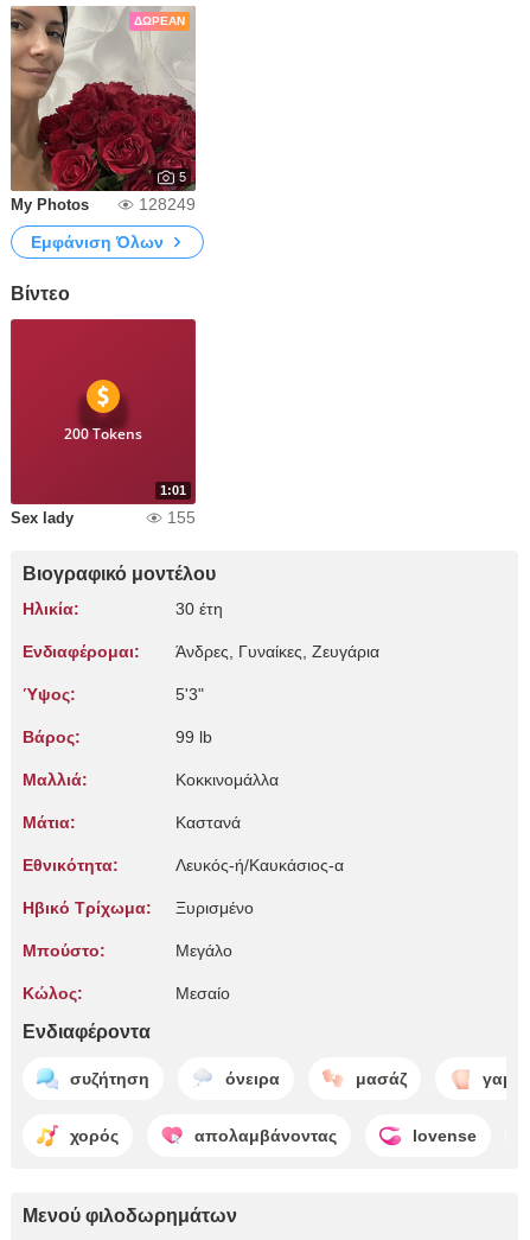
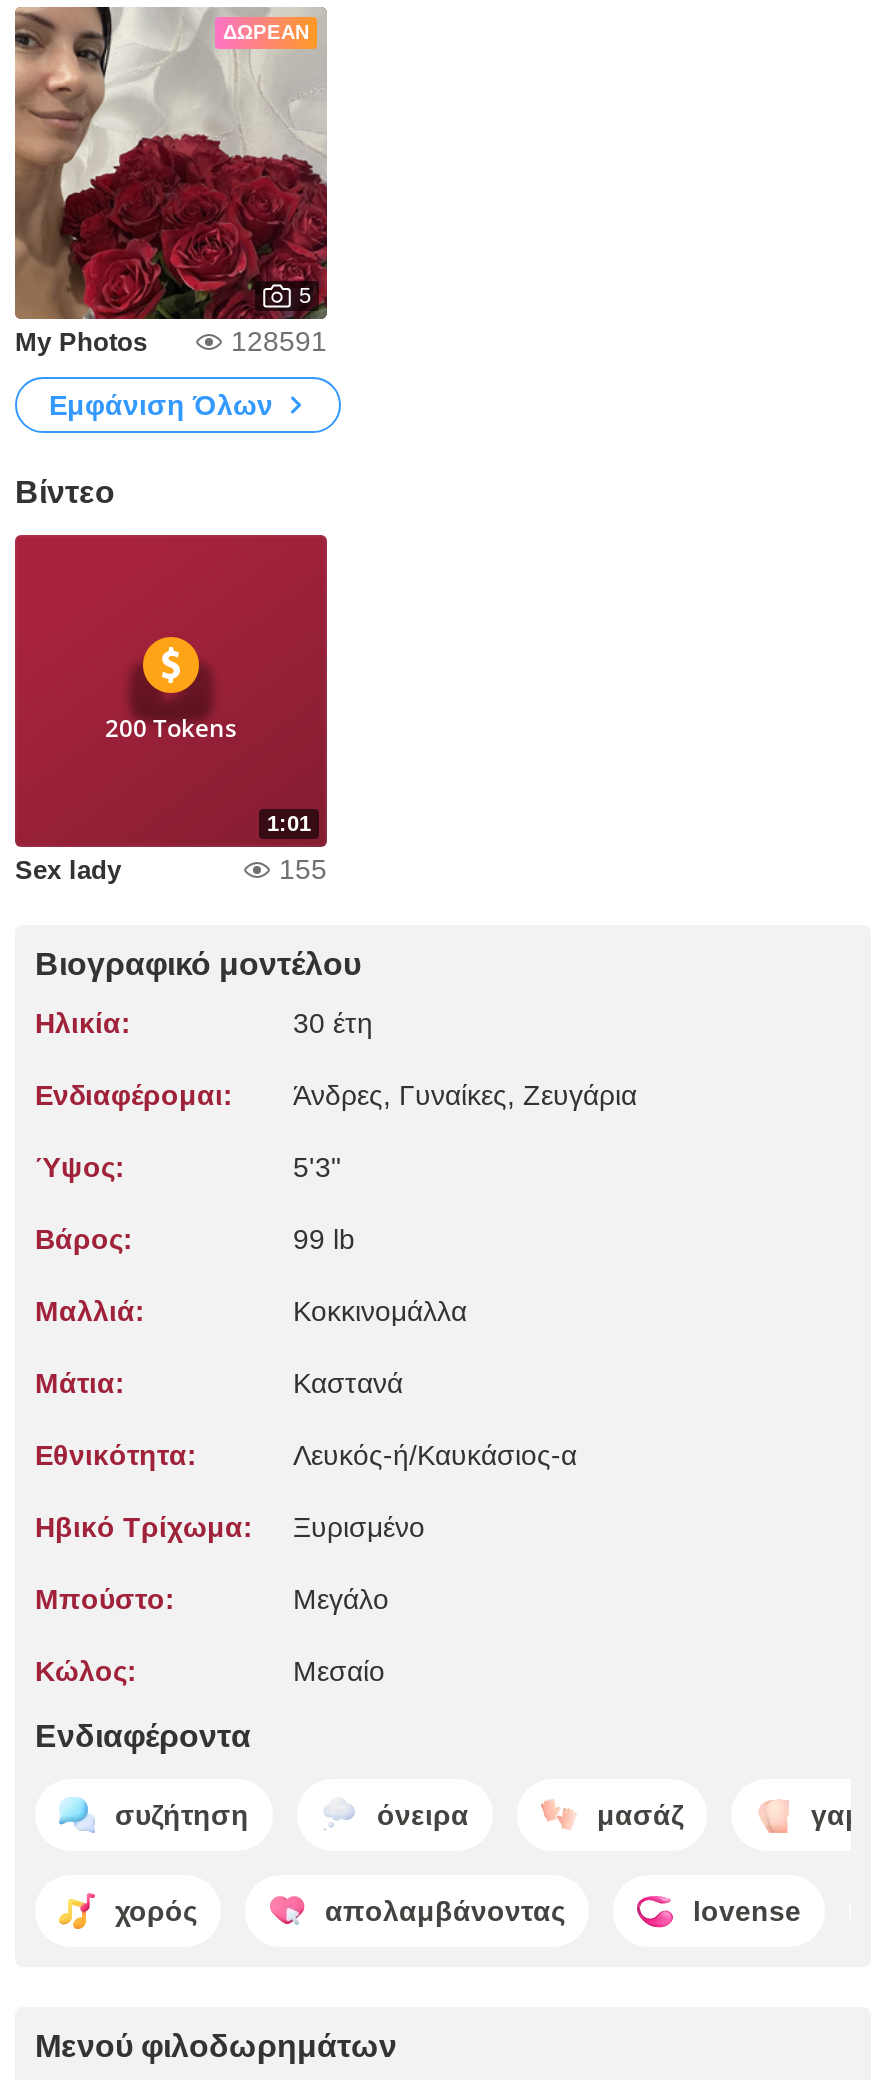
[139,195,196,214] 128249 -> [231,325,327,357] 128591

